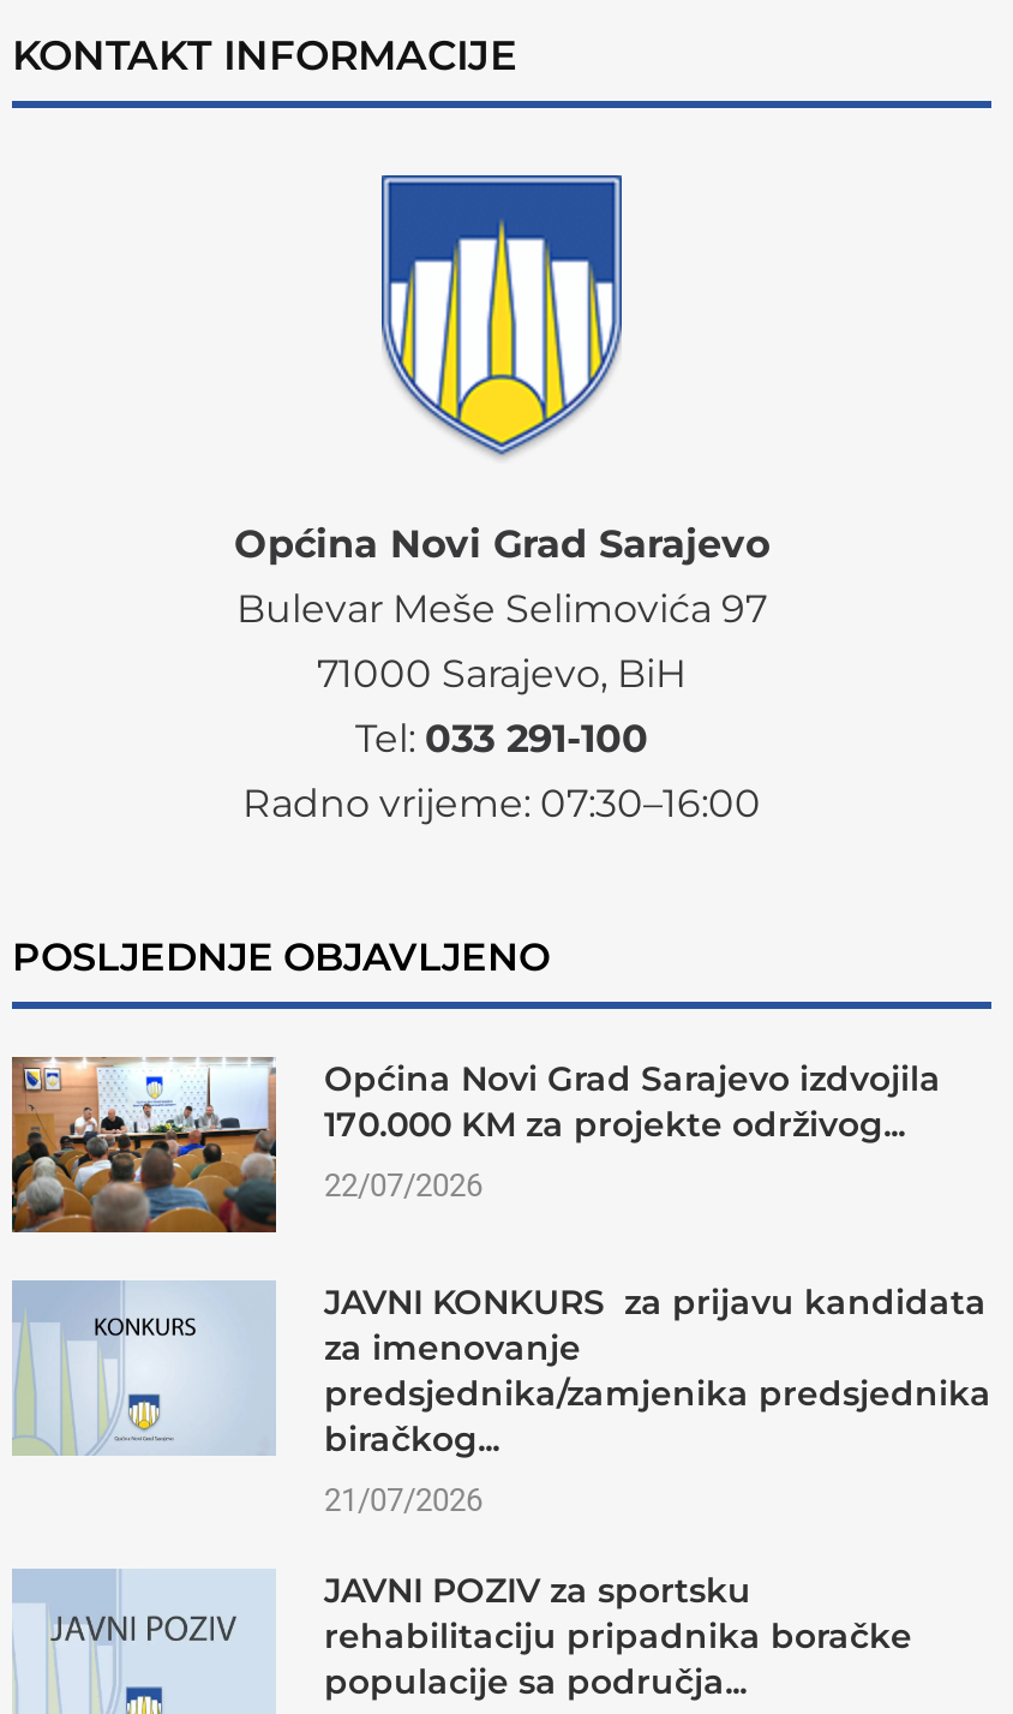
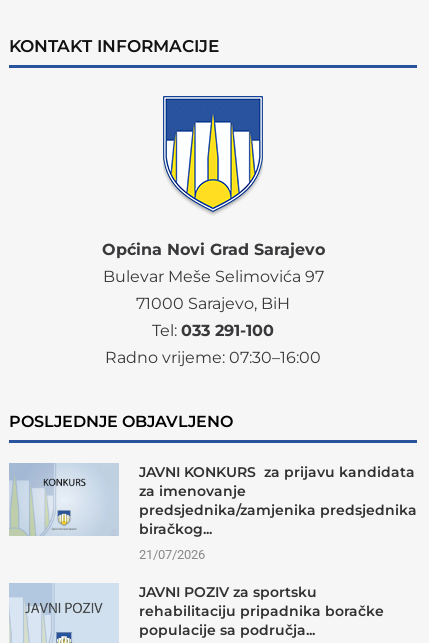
[10,1055,941,1237] [image] | Općina Novi Grad Sarajevo izdvojila | 170.000 KM za projekte održivog... | 22/07/2026 -> none

